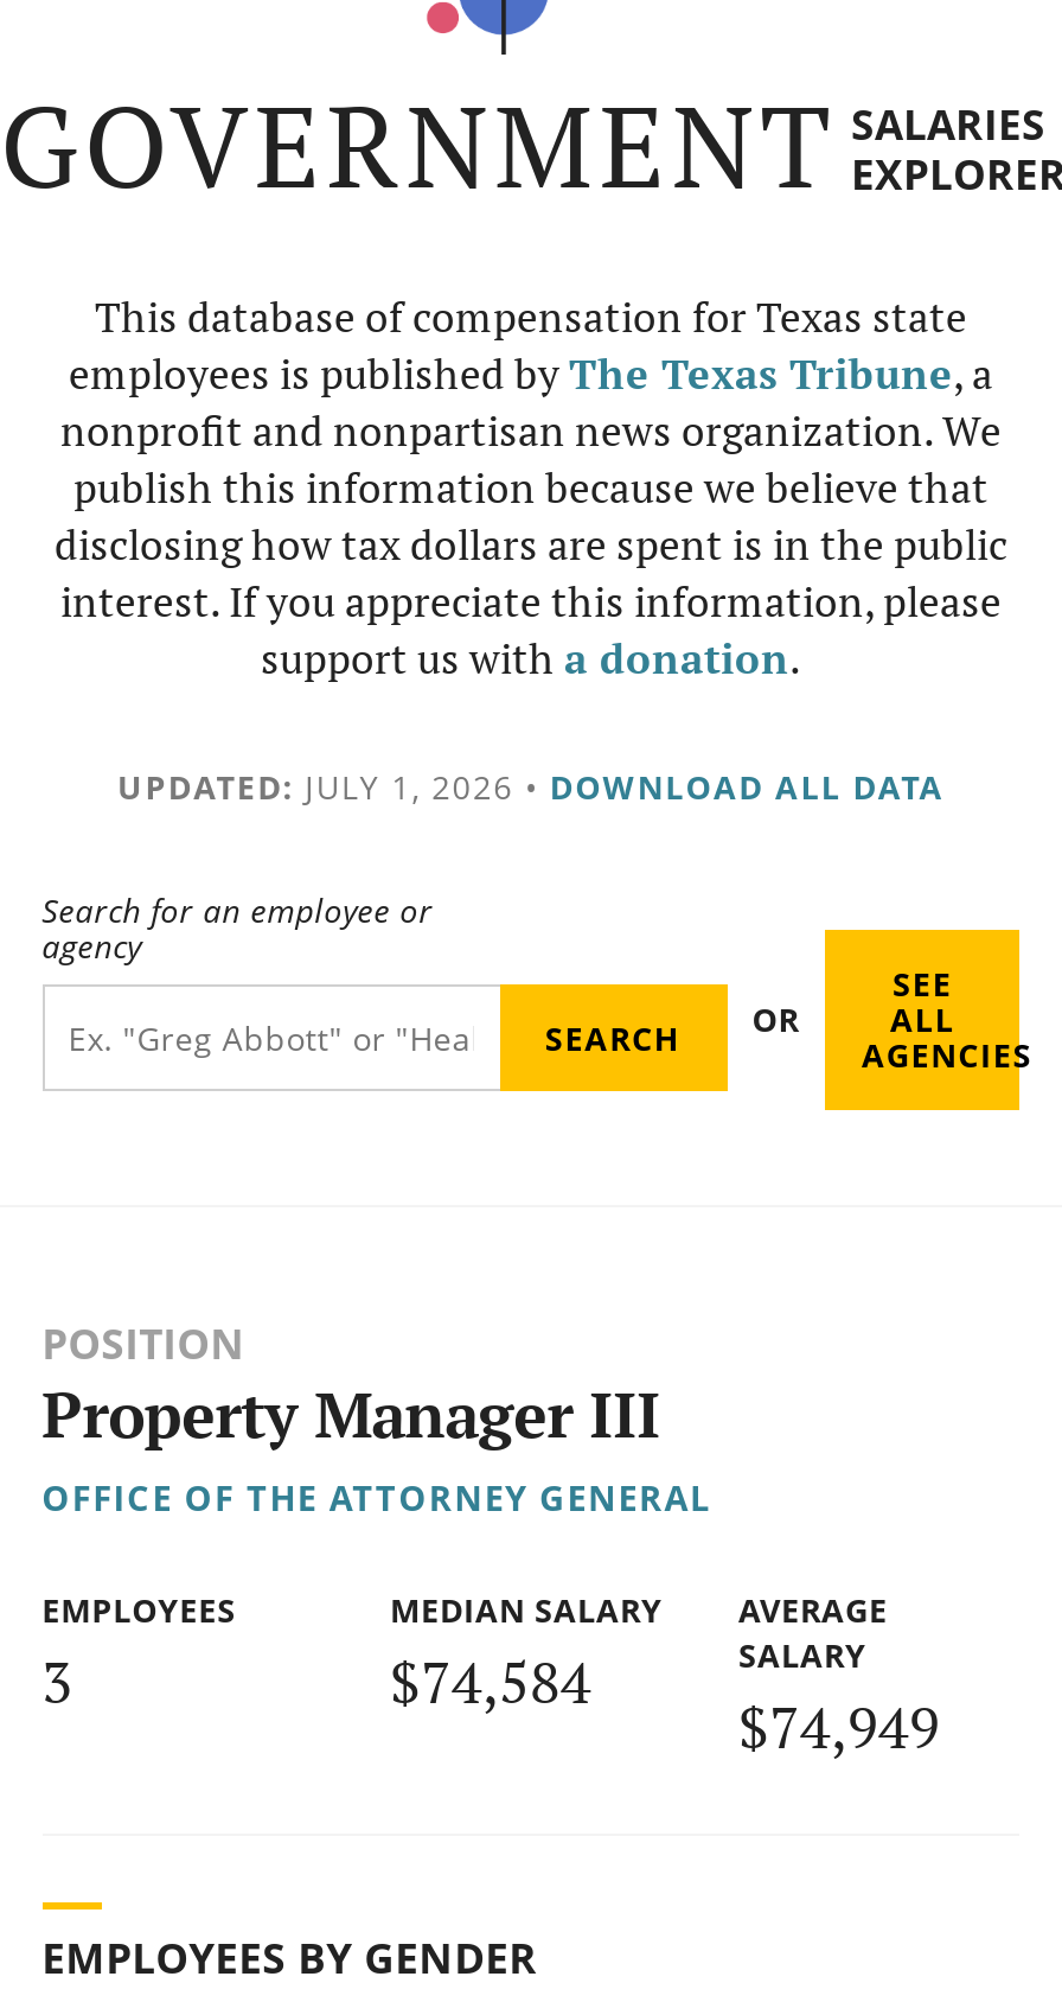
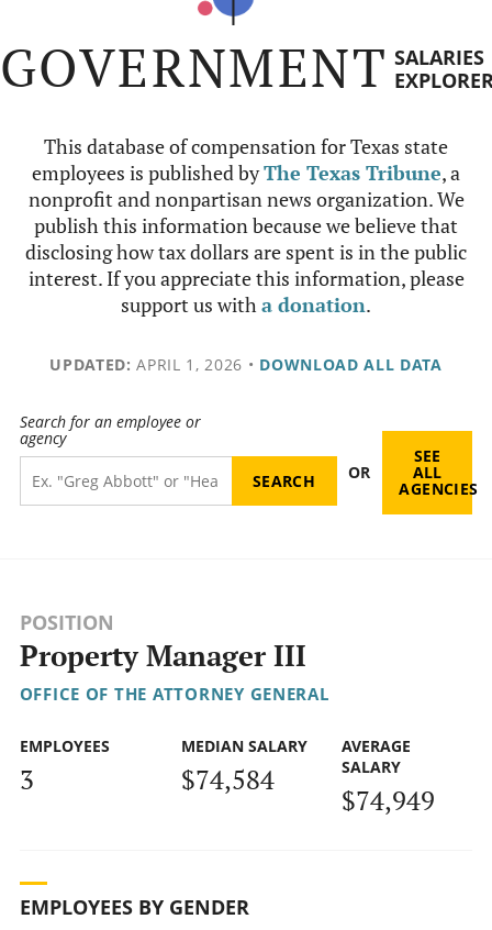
[117,764,945,809] UPDATED: JULY 1, 2026 • DOWNLOAD ALL DATA -> [50,354,442,375] UPDATED: APRIL 1, 2026 • DOWNLOAD ALL DATA

